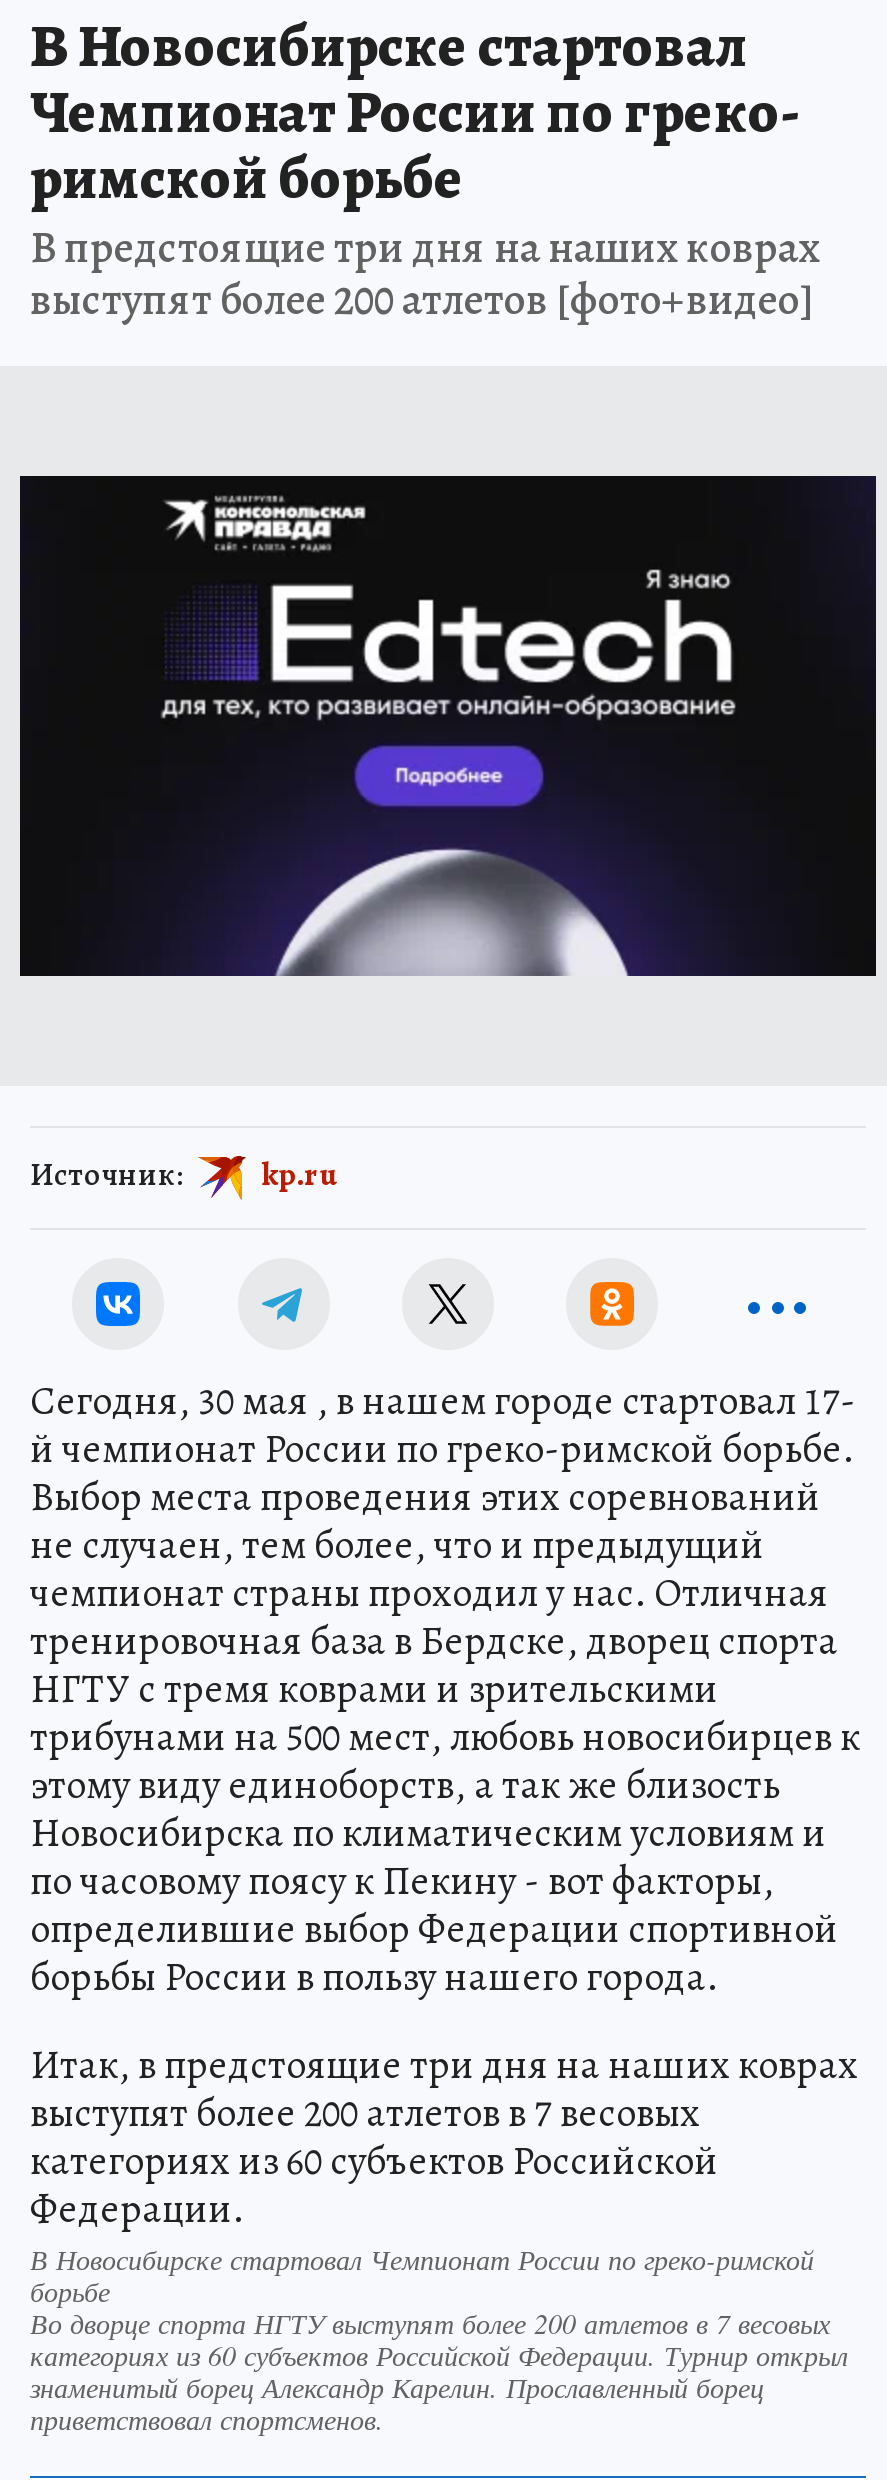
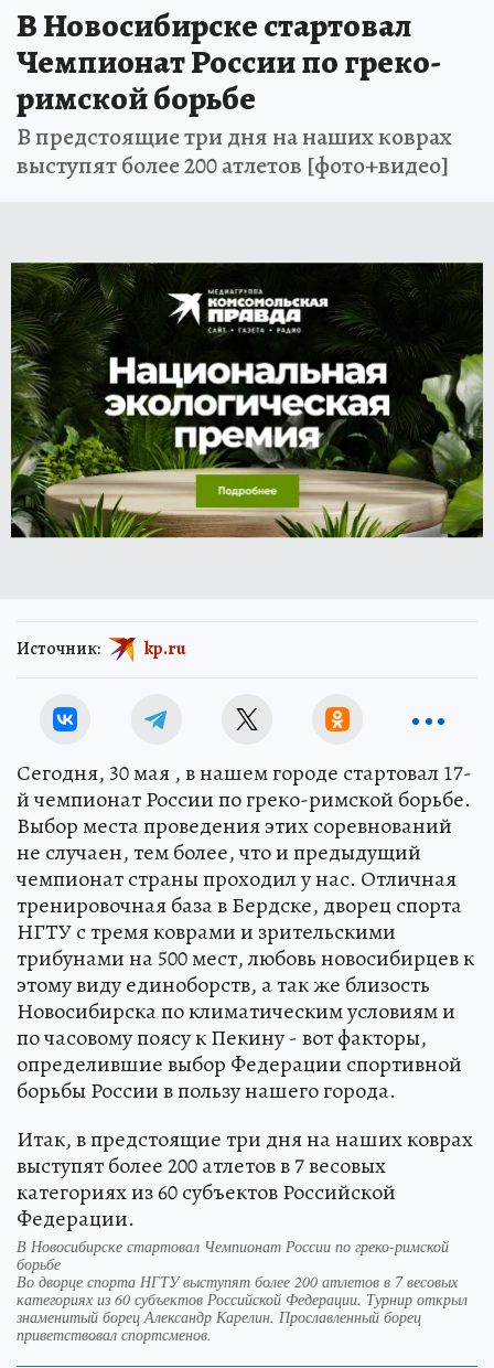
[18,474,878,978] [image] -> [10,263,484,538] [image]

